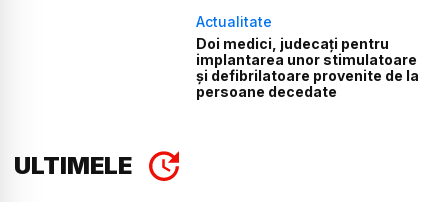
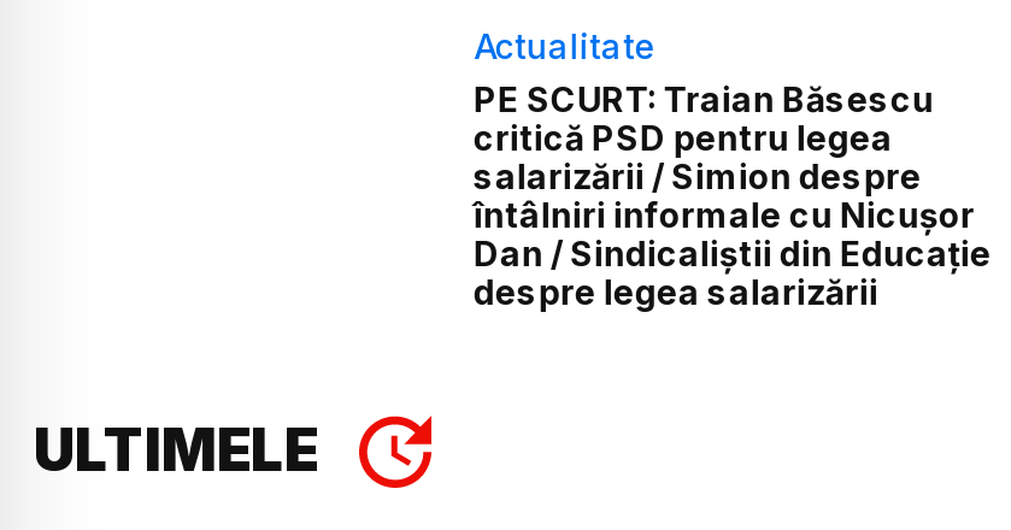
[196,35,419,100] Doi medici, judecați pentru | implantarea unor stimulatoare | și defibrilatoare provenite de la | persoane decedate -> [473,78,991,312] PE SCURT: Traian Băsescu | critică PSD pentru legea | salarizării / Simion despre | întâlniri informale cu Nicușor | Dan / Sindicaliștii din Educație | despre legea salarizării

